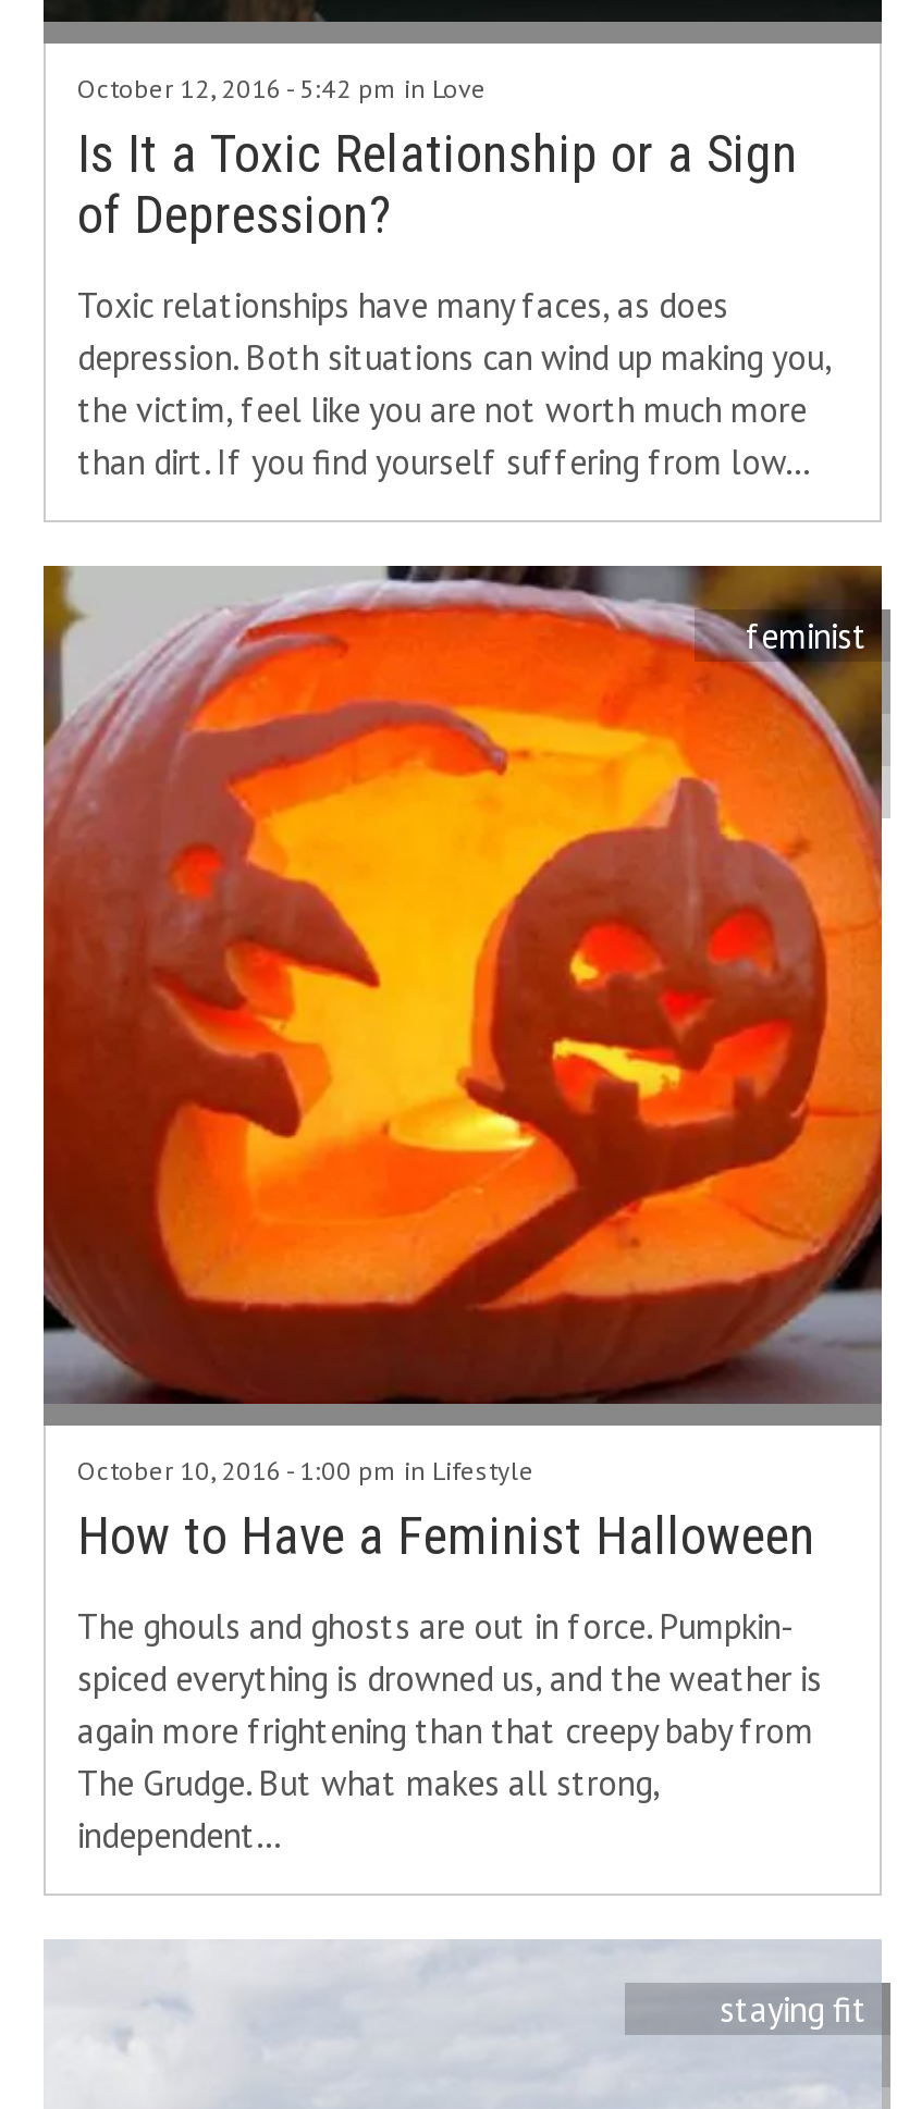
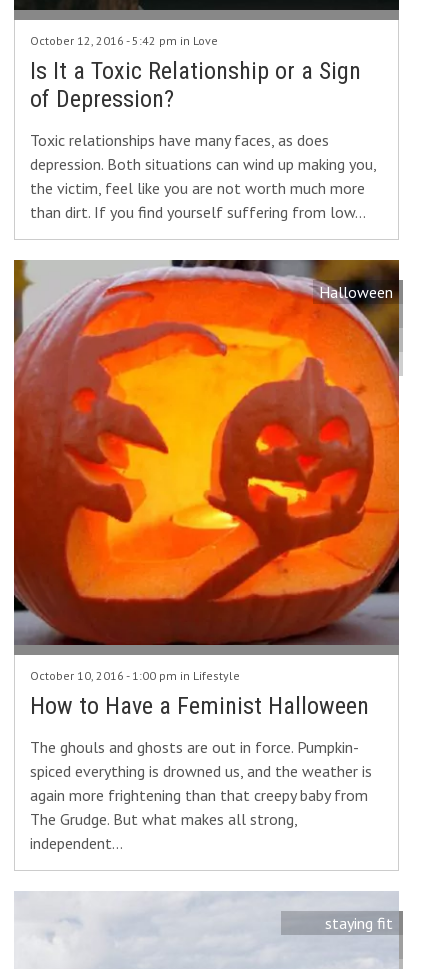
[746,614,868,657] feminist -> [318,282,392,302] Halloween

